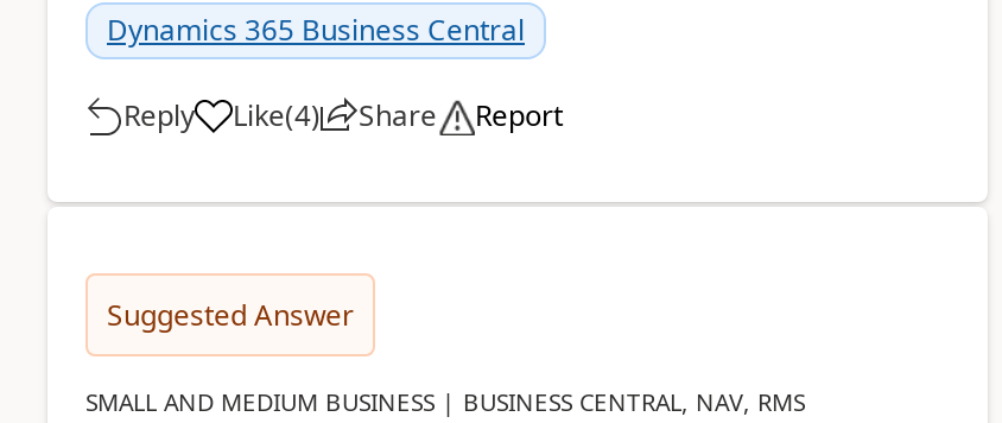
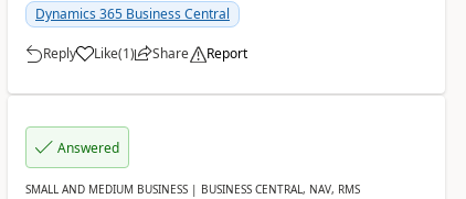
[285,95,321,135] (4) -> [118,44,135,63] (1)
[107,295,354,335] Suggested Answer -> [57,138,119,157] Answered

